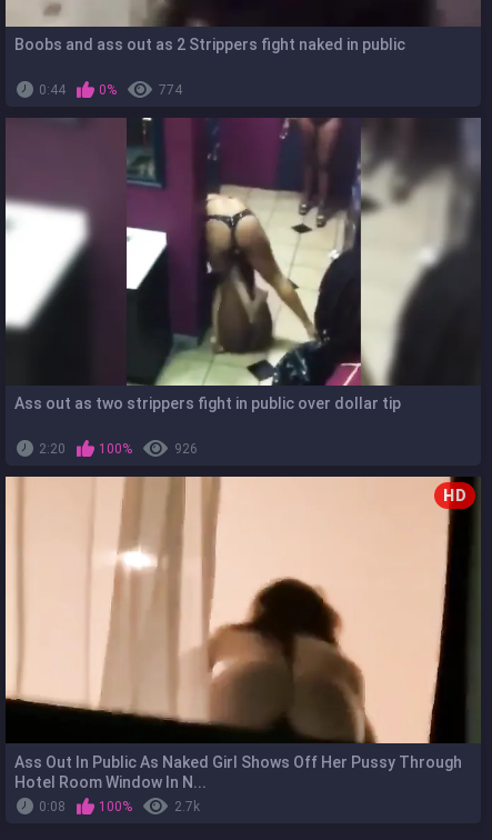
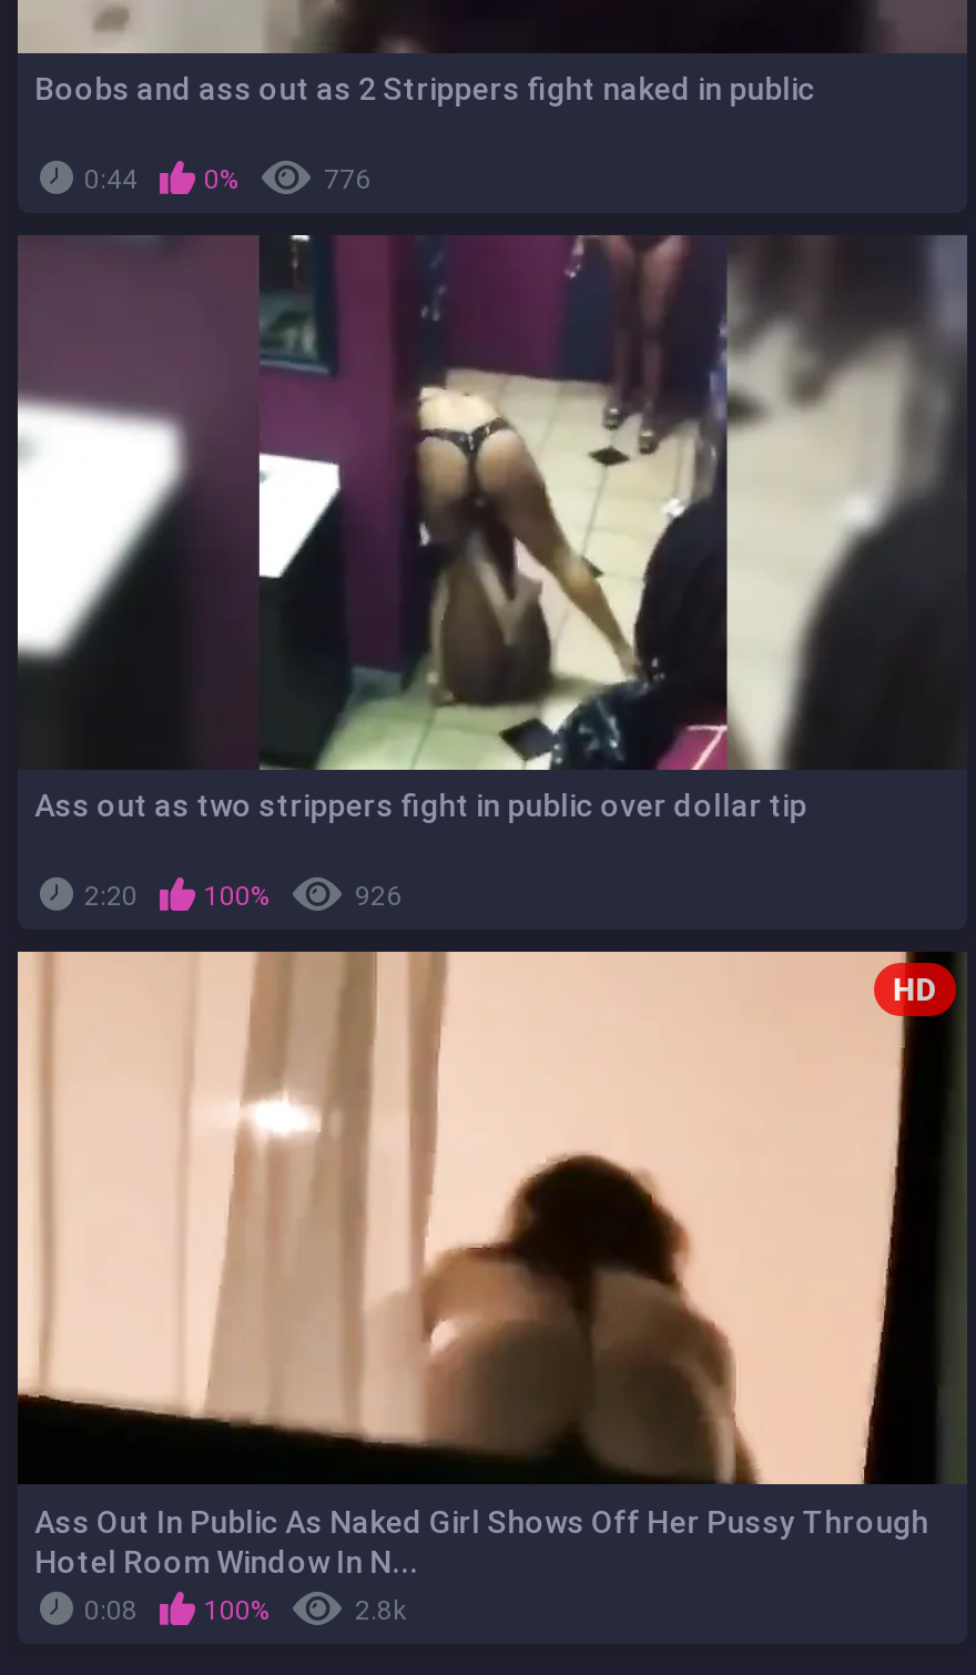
[159,82,182,98] 774 -> [324,164,370,195] 776
[174,799,200,815] 2.7k -> [355,1596,406,1627] 2.8k

